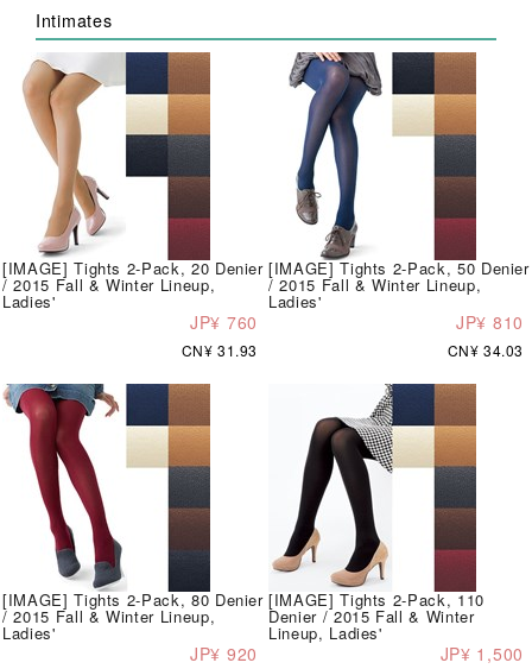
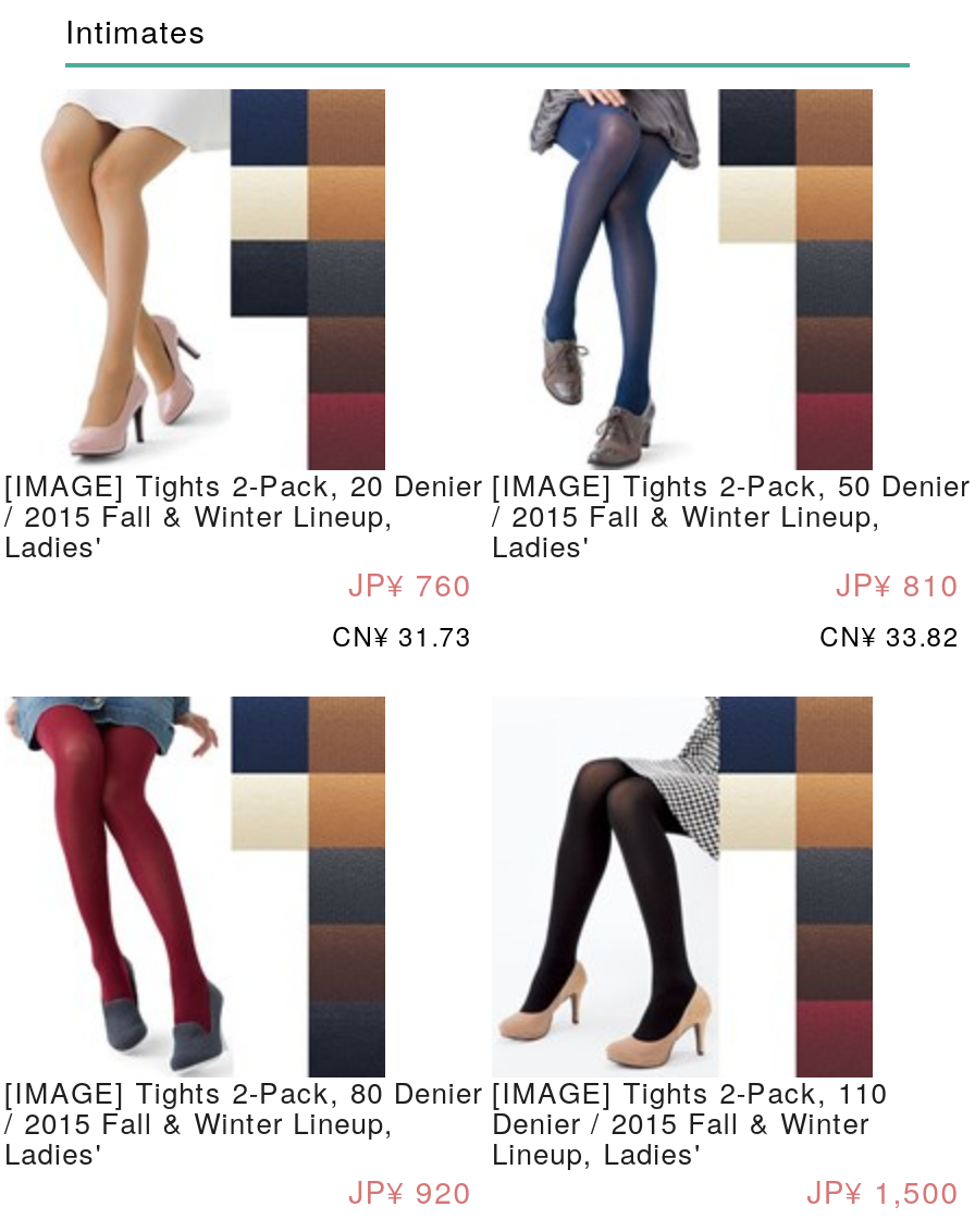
[181,340,258,360] CN¥ 31.93 -> [332,616,472,653] CN¥ 31.73
[447,340,524,360] CN¥ 34.03 -> [820,616,960,653] CN¥ 33.82

